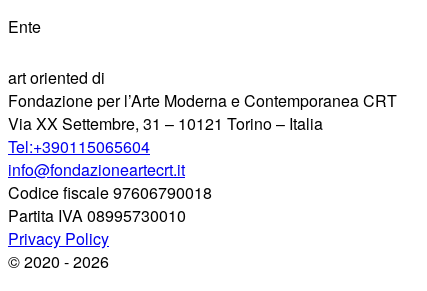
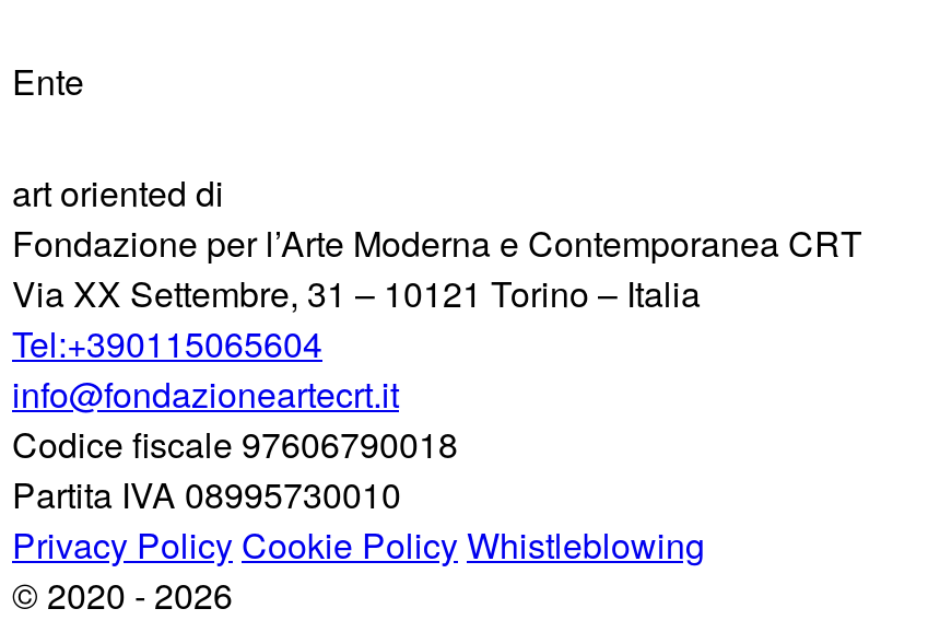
[8,227,109,250] Privacy Policy -> [12,519,705,570] Privacy Policy Cookie Policy Whistleblowing

